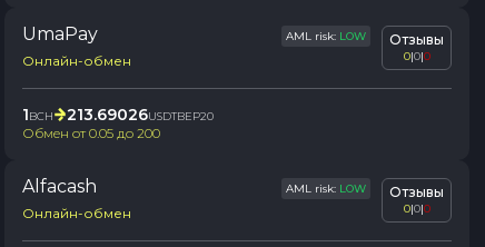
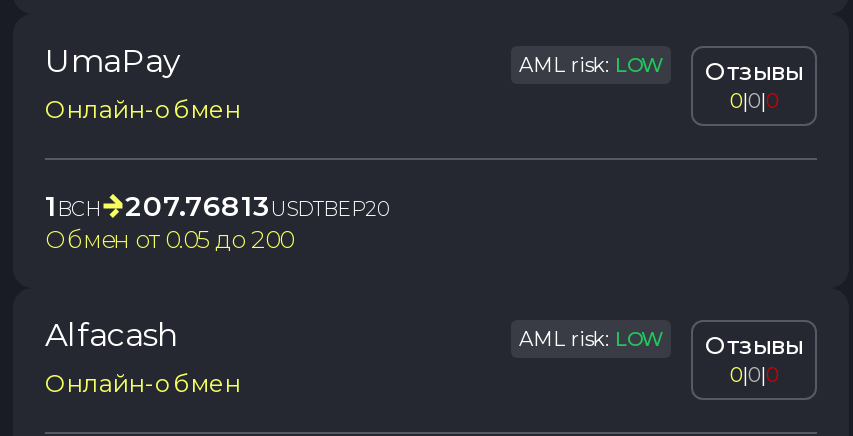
[22,105,214,125] 1BCH 213.69026USDTBEP20 -> [45,188,389,224] 1BCH 207.76813USDTBEP20

